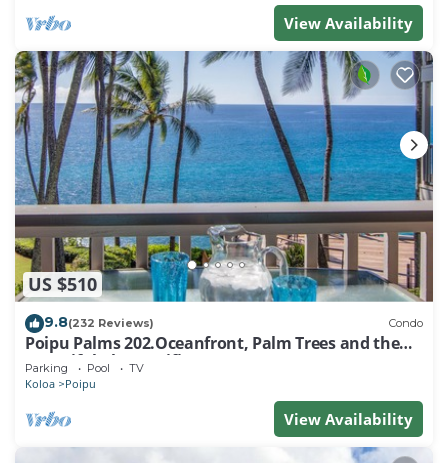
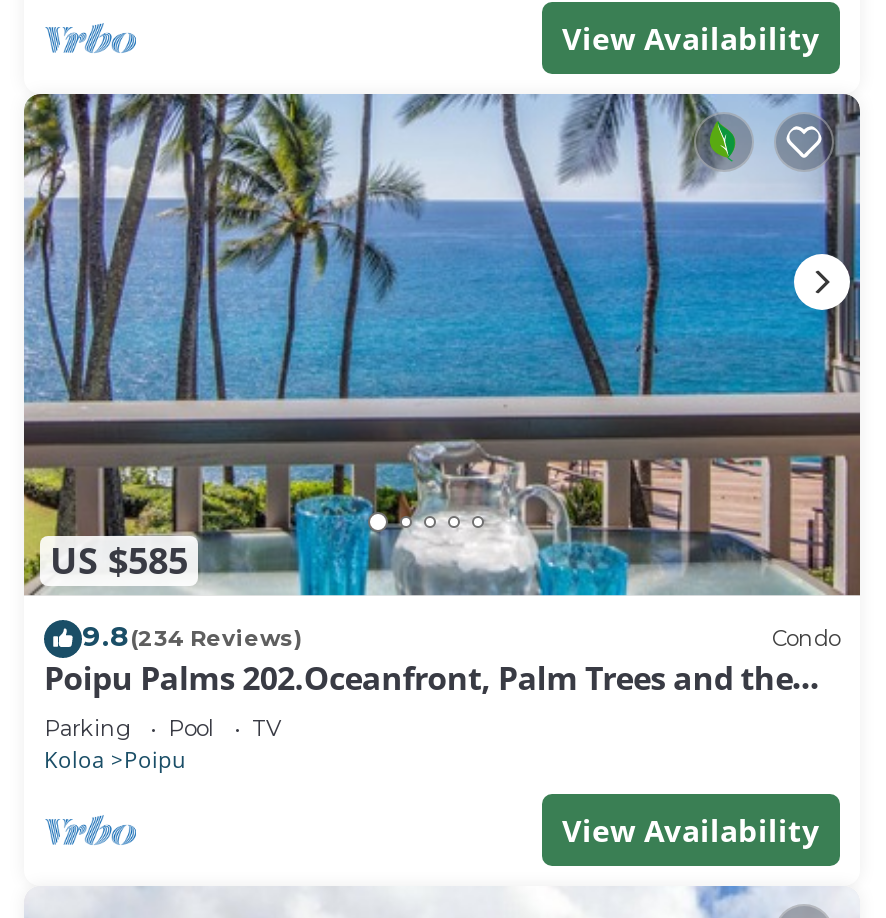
[28,272,97,296] US $510 -> [50,536,188,584] US $585
[44,313,154,331] 9.8(232 Reviews) -> [82,617,302,653] 9.8(234 Reviews)

